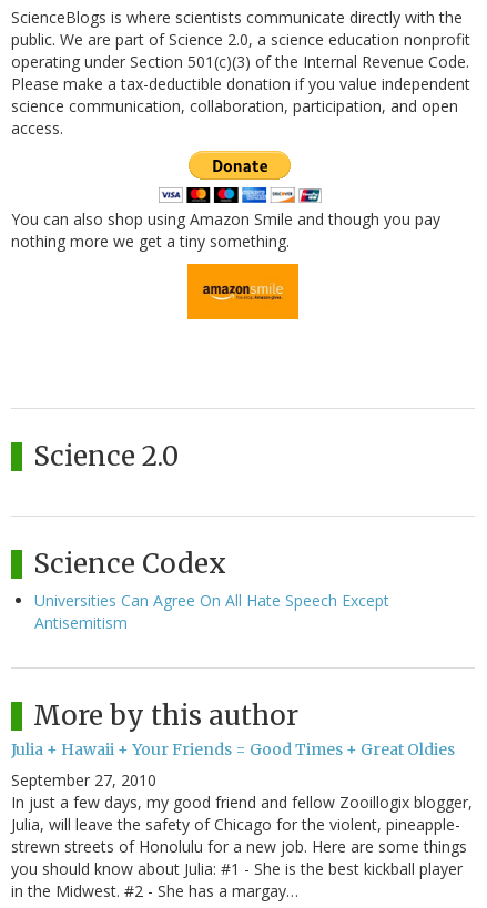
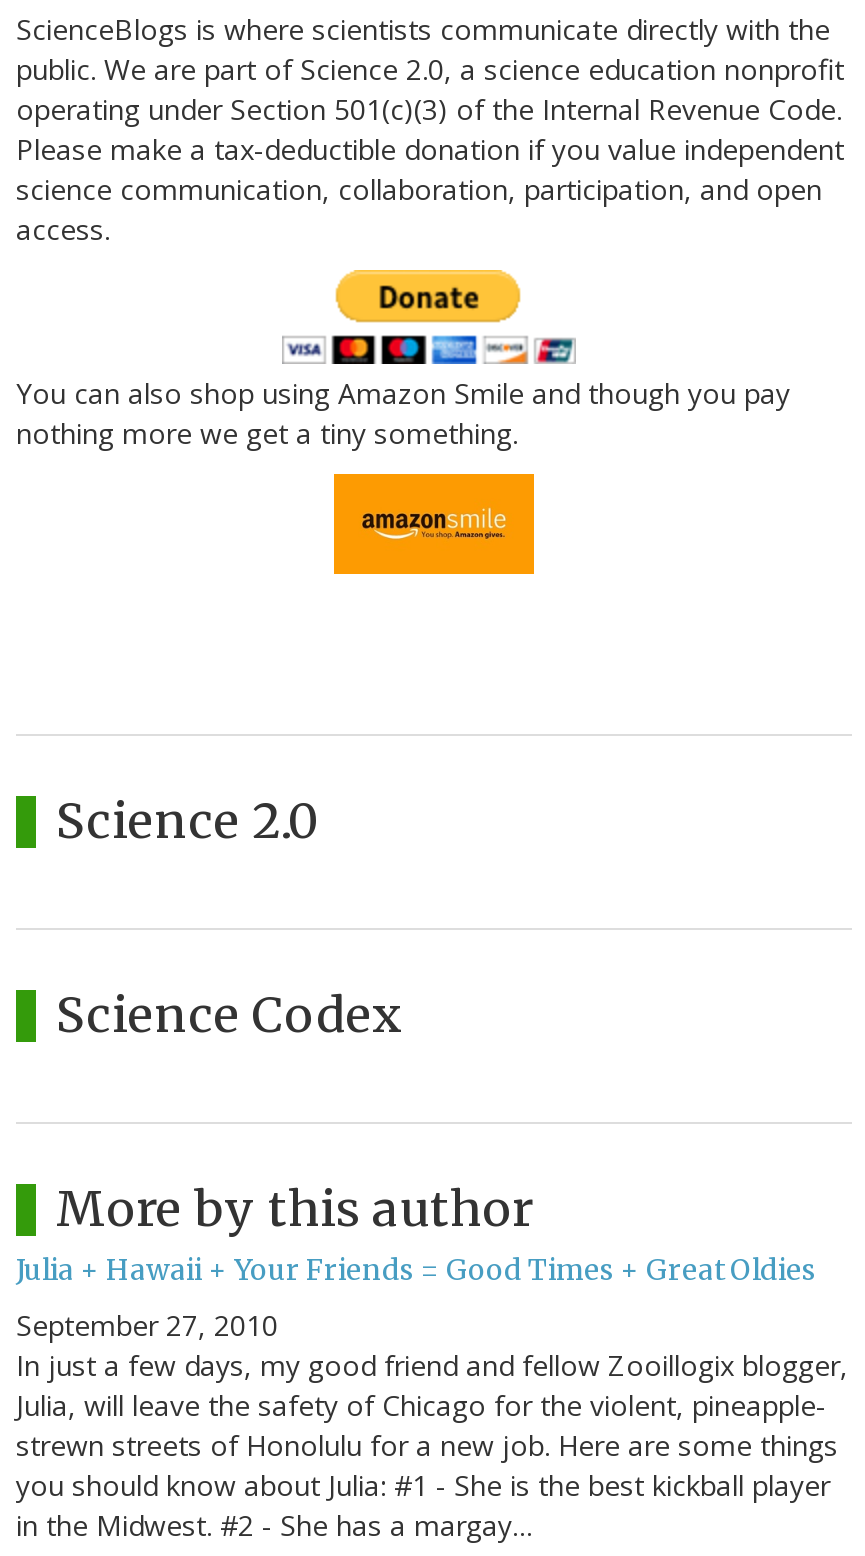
[34,590,389,633] Universities Can Agree On All Hate Speech Except | Antisemitism -> none

